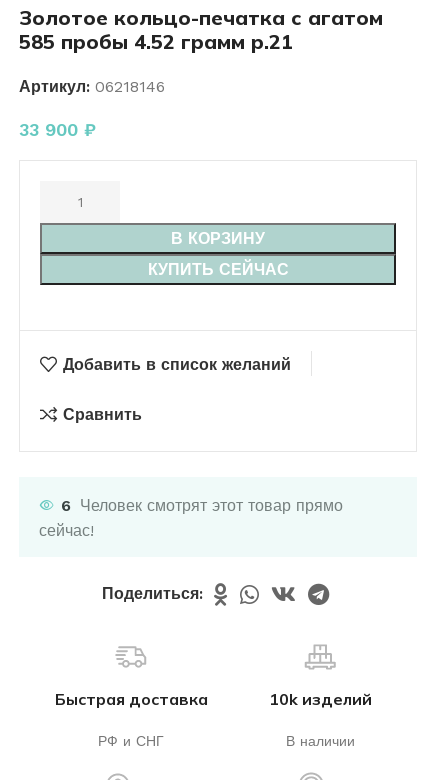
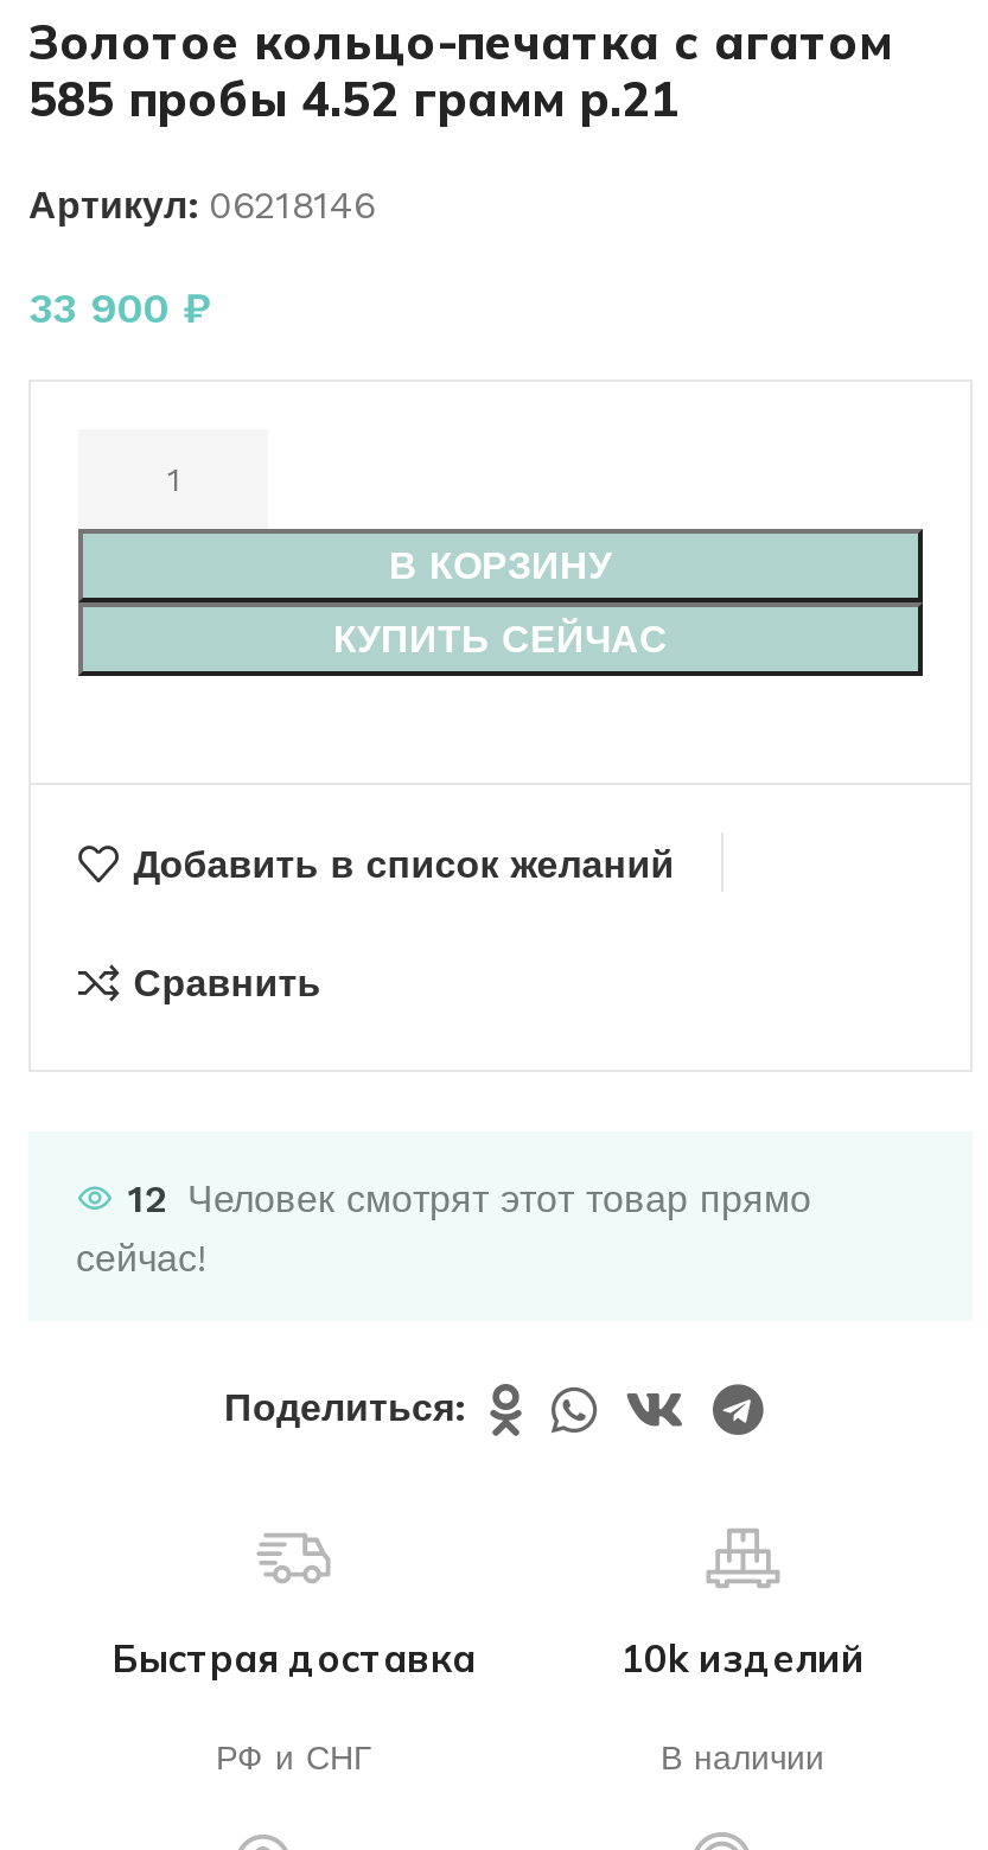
[61,496,343,515] 6 Человек смотрят этот товар прямо -> [128,1176,811,1221] 12 Человек смотрят этот товар прямо

